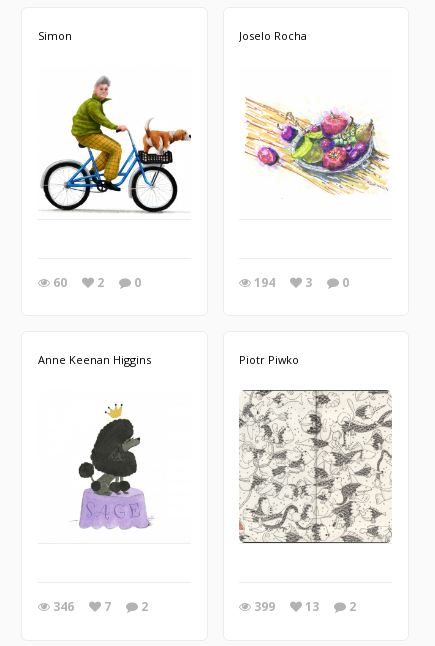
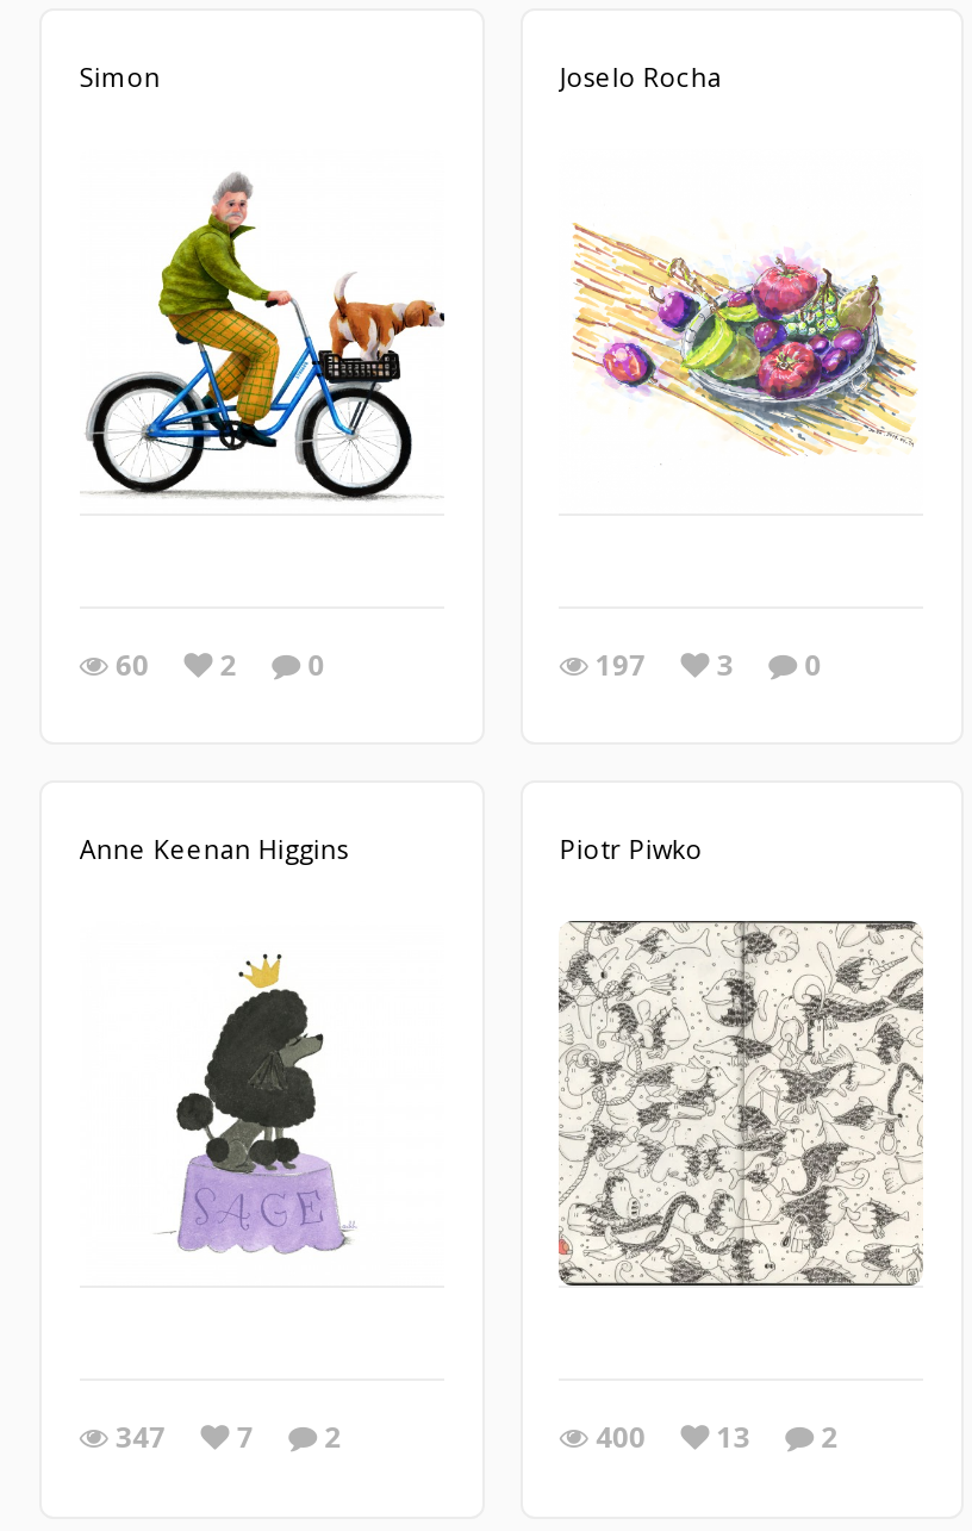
[251,274,349,291] 194 3 0 -> [588,644,821,684] 197 3 0
[50,598,148,615] 346 7 2 -> [108,1416,341,1457] 347 7 2
[251,598,356,615] 399 13 2 -> [588,1416,838,1457] 400 13 2

